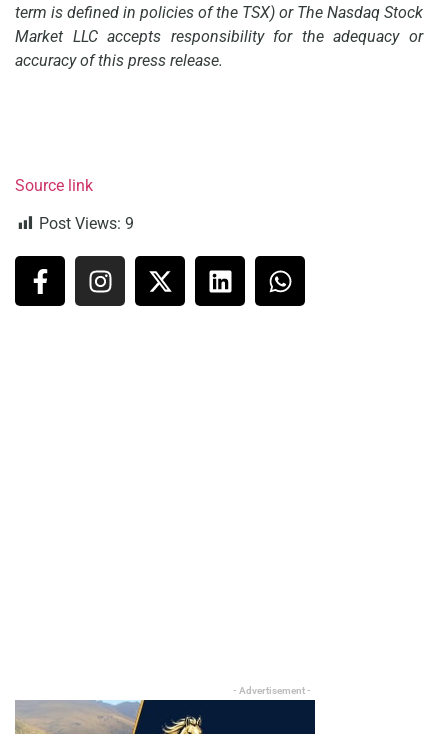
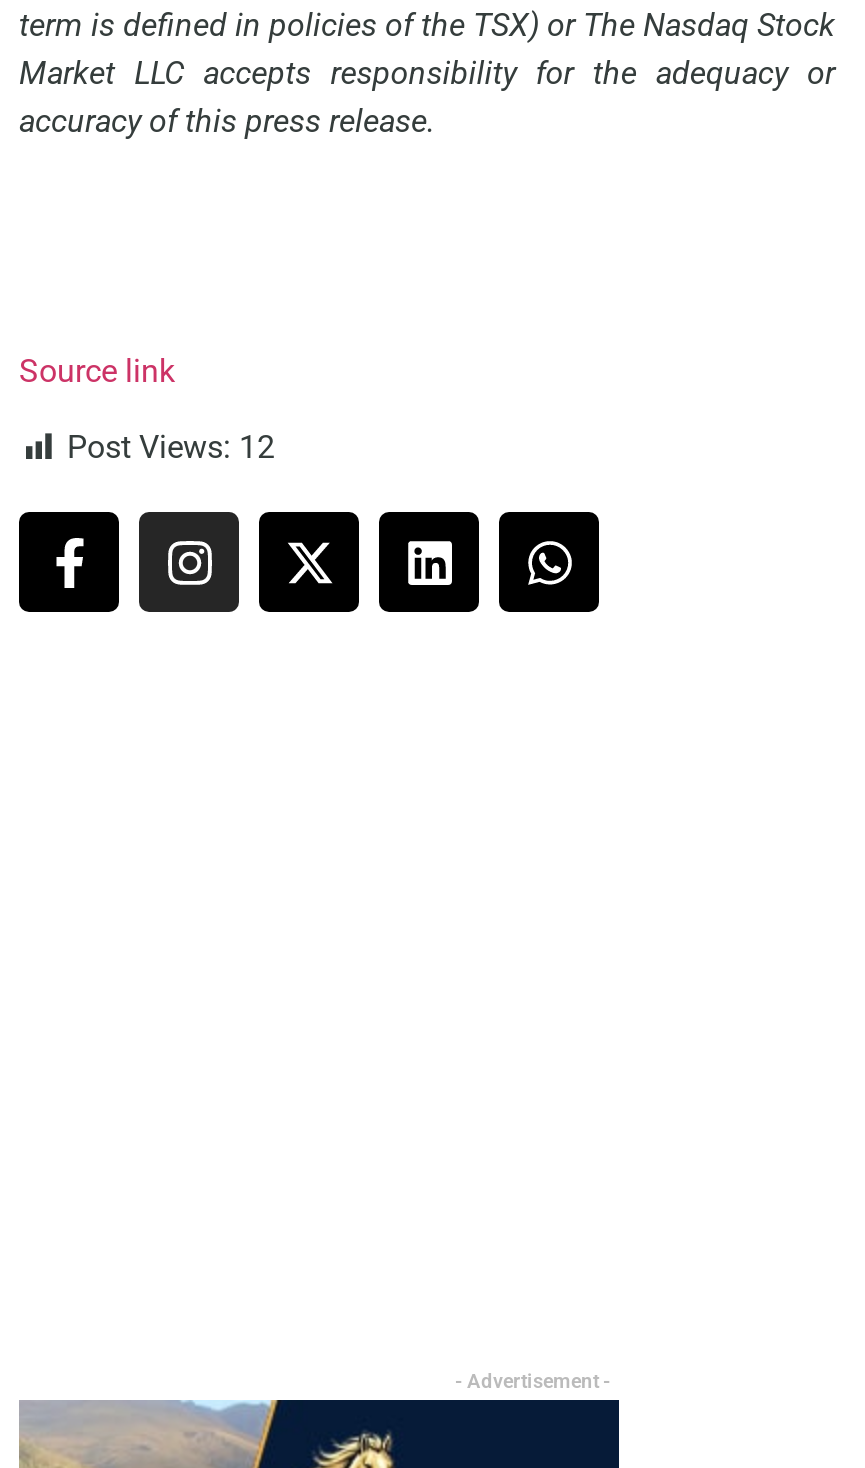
[39,214,134,233] Post Views: 9 -> [67,429,275,467] Post Views: 12

